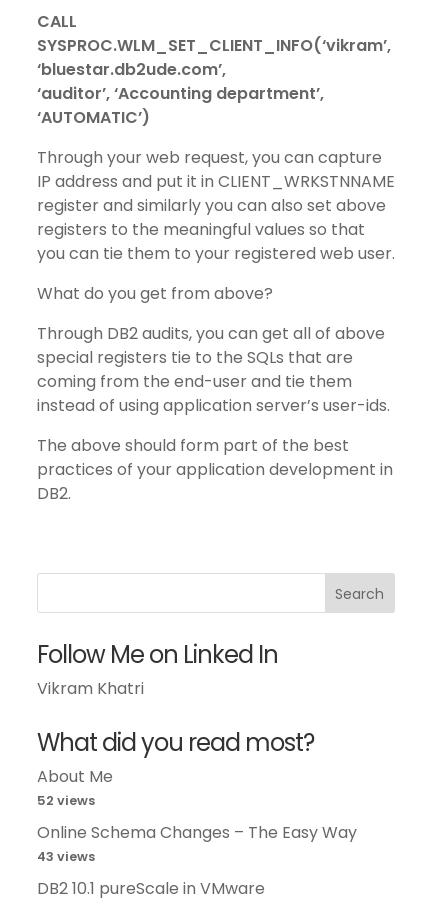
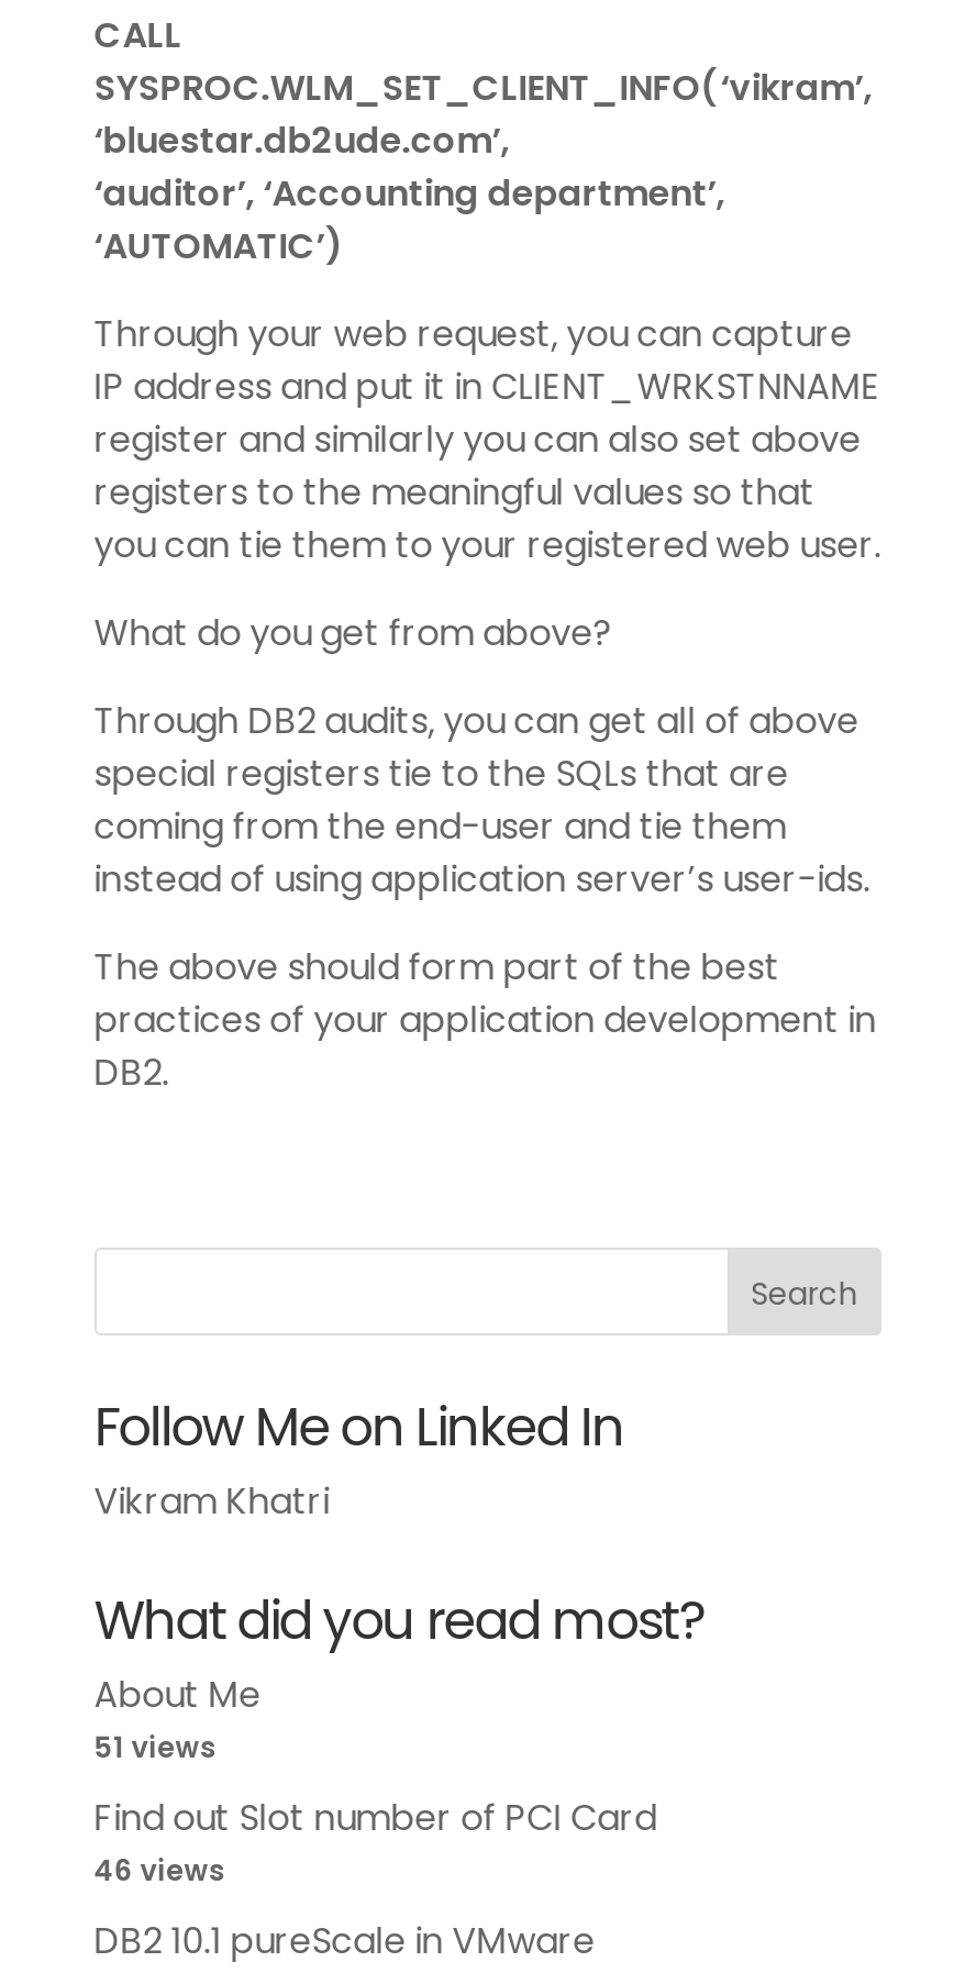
[37,792,95,809] 52 views -> [94,1729,215,1766] 51 views
[37,821,357,865] Online Schema Changes – The Easy Way | 43 views -> [94,1793,657,1889] Find out Slot number of PCI Card | 46 views

